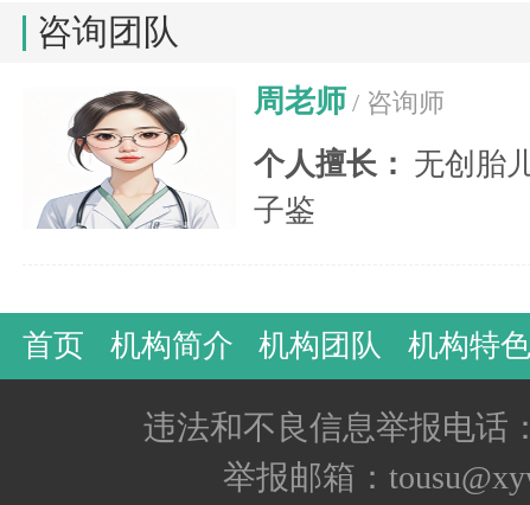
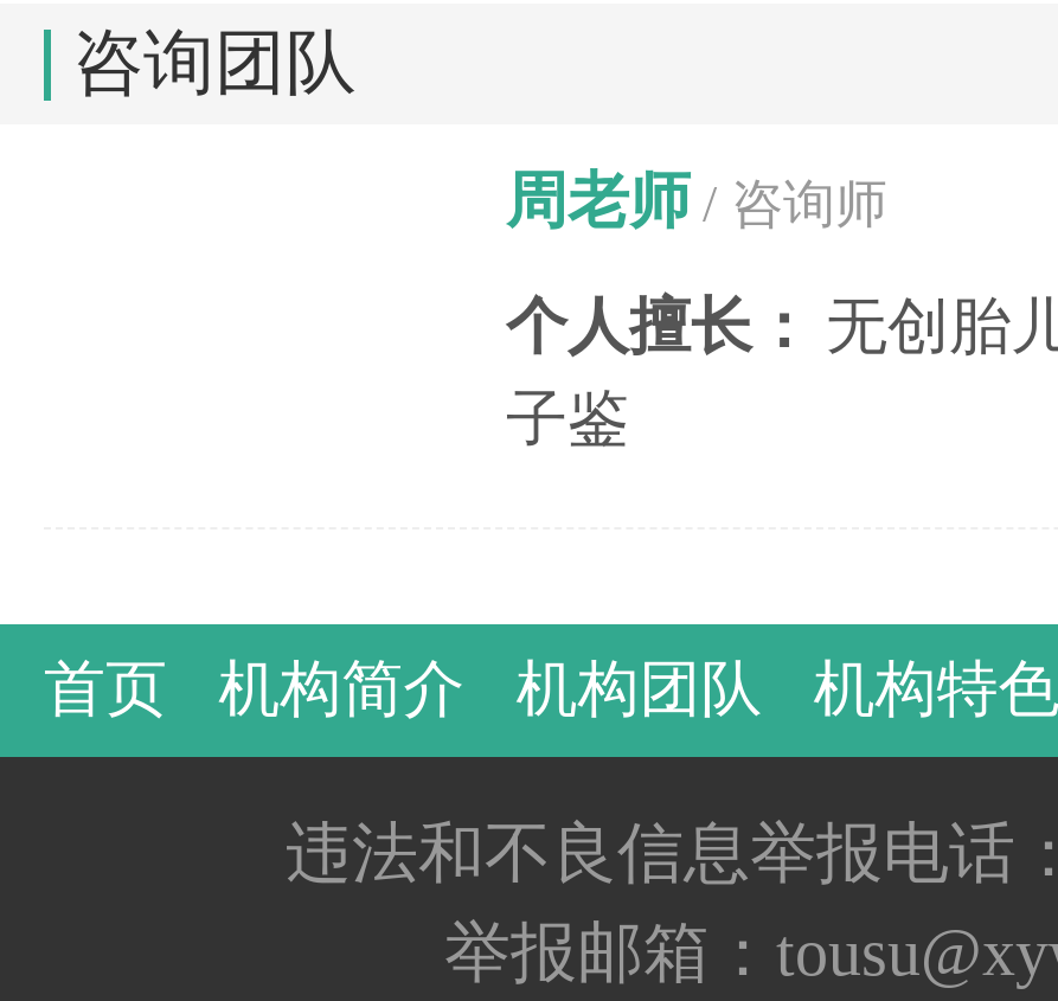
[37,90,217,230] [image] -> none

